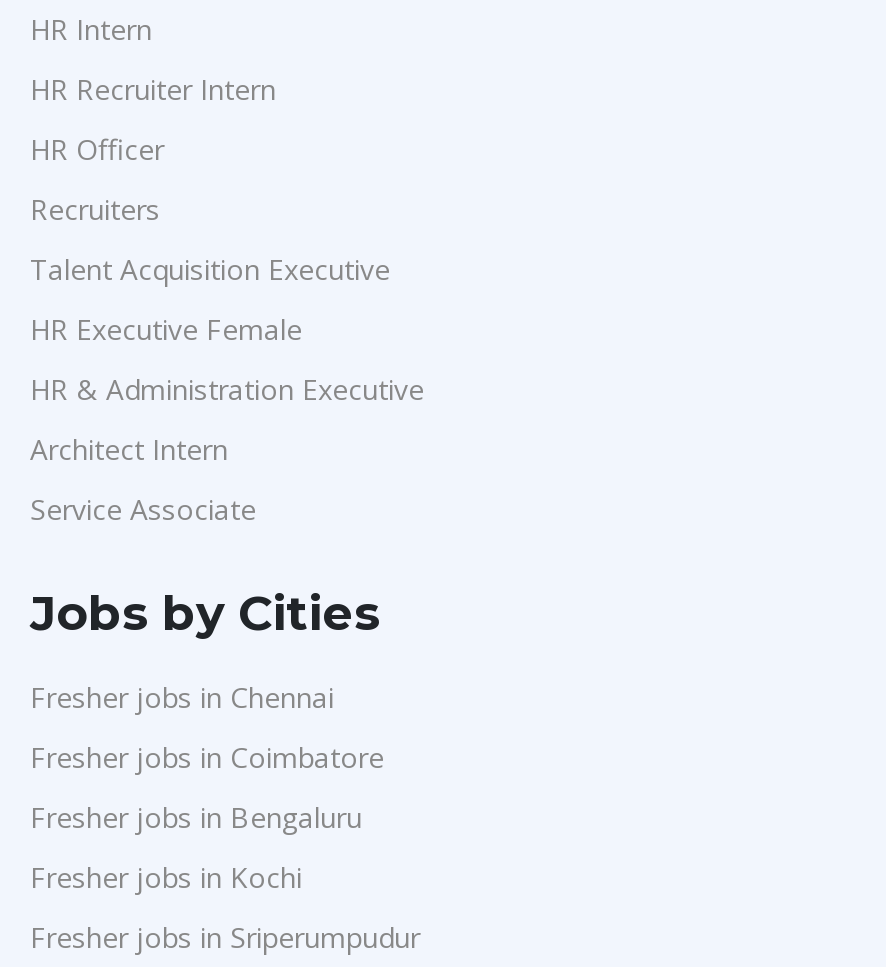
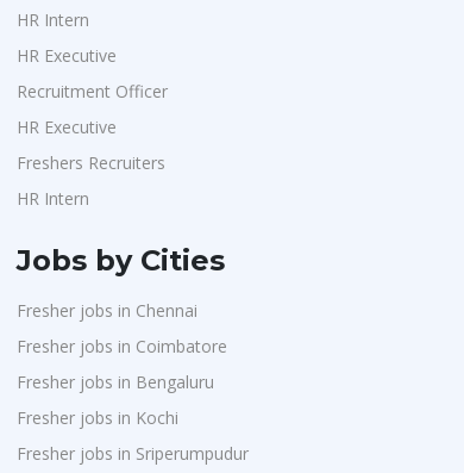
[30,70,424,528] HR Recruiter Intern | HR Officer | Recruiters | Talent Acquisition Executive | HR Executive Female | HR & Administration Executive | Architect Intern | Service Associate -> [17,44,168,210] HR Executive | Recruitment Officer | HR Executive | Freshers Recruiters | HR Intern

